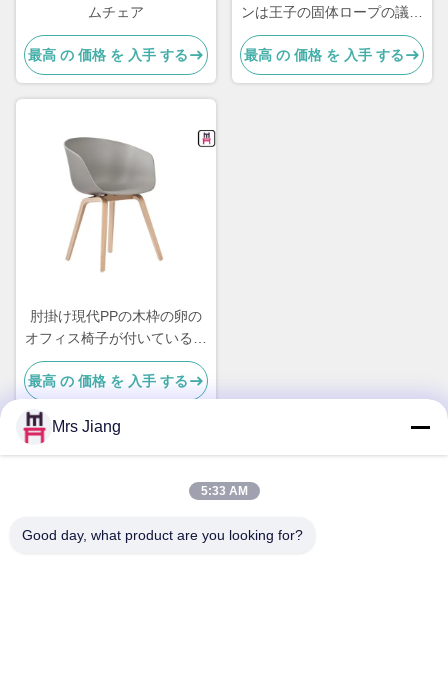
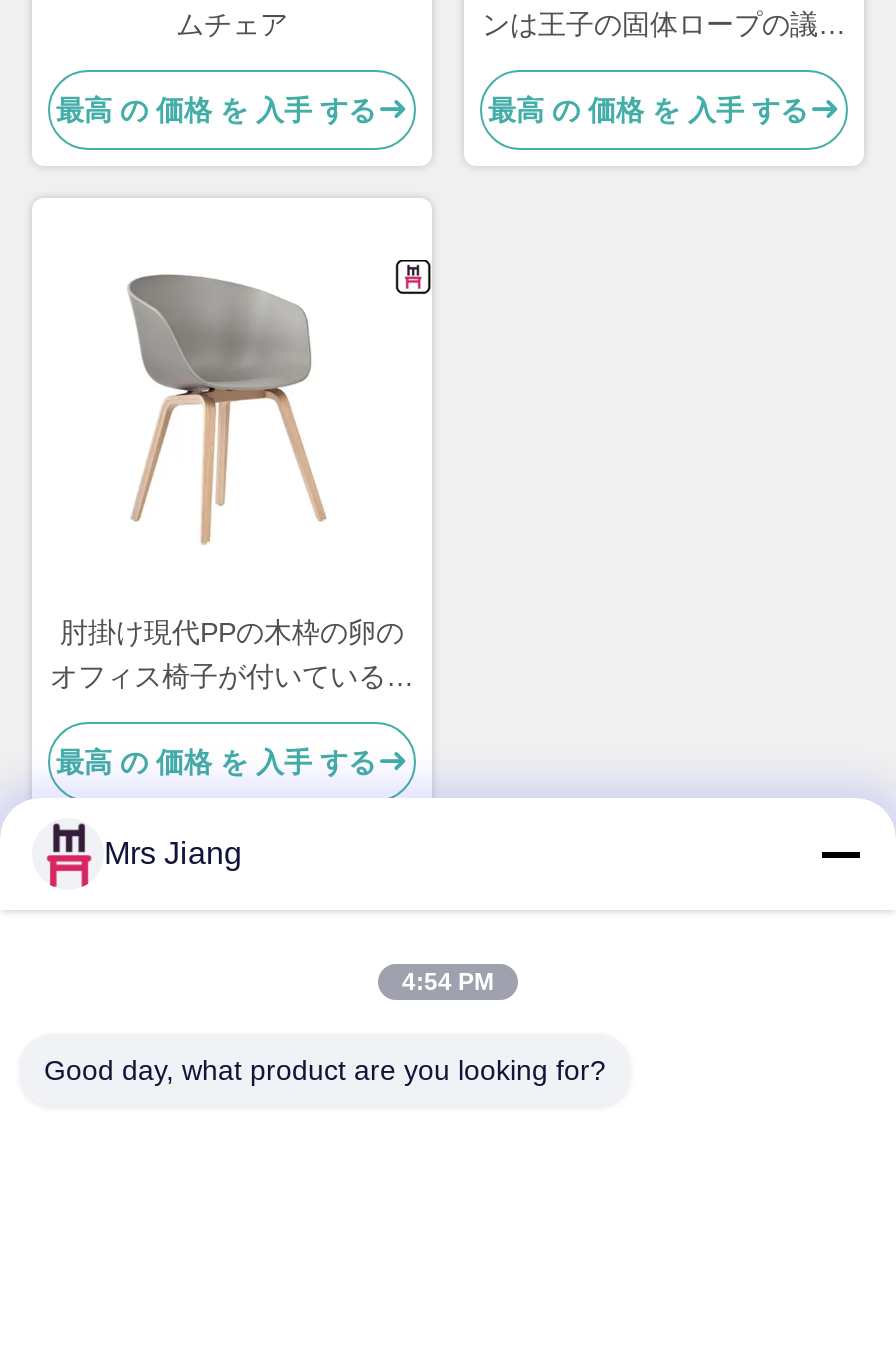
[200,484,247,498] 5:33 AM -> [402,968,494,996] 4:54 PM

